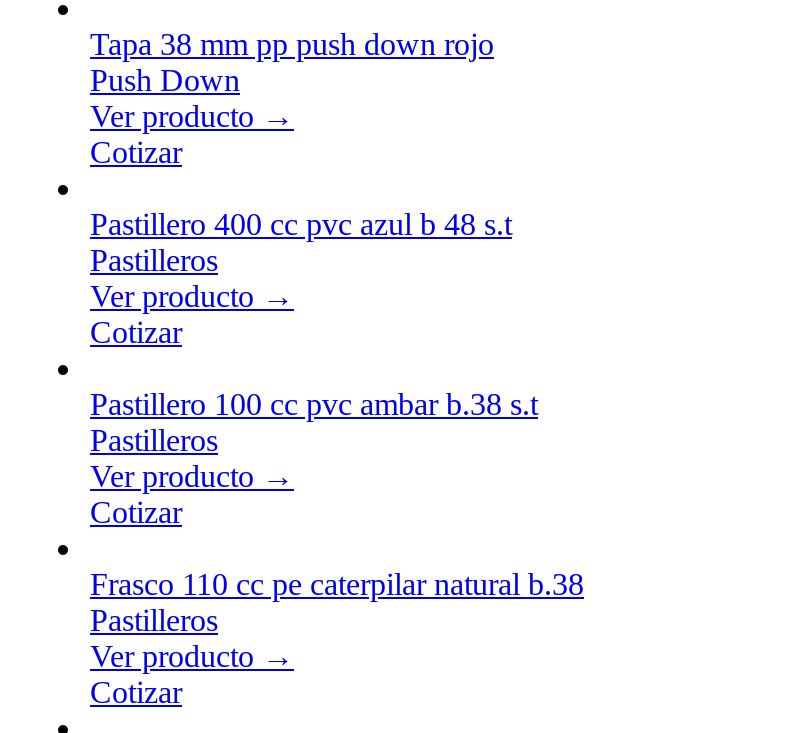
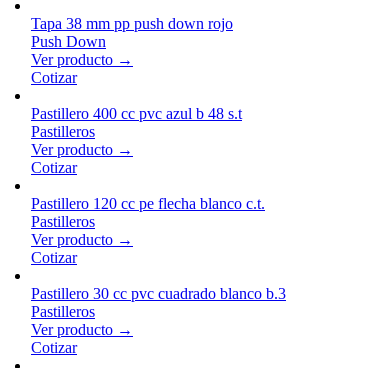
[90,387,538,421] Pastillero 100 cc pvc ambar b.38 s.t -> [31,195,265,212] Pastillero 120 cc pe flecha blanco c.t.
[90,567,584,601] Frasco 110 cc pe caterpilar natural b.38 -> [31,285,286,302] Pastillero 30 cc pvc cuadrado blanco b.3

